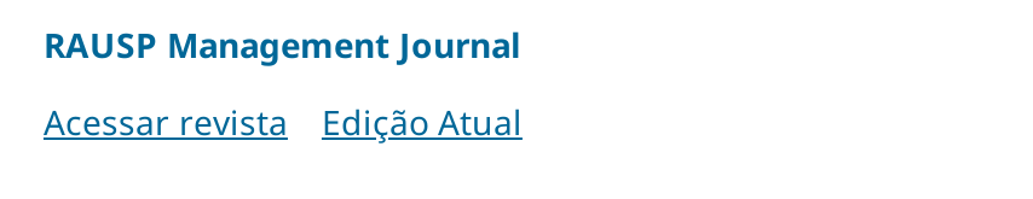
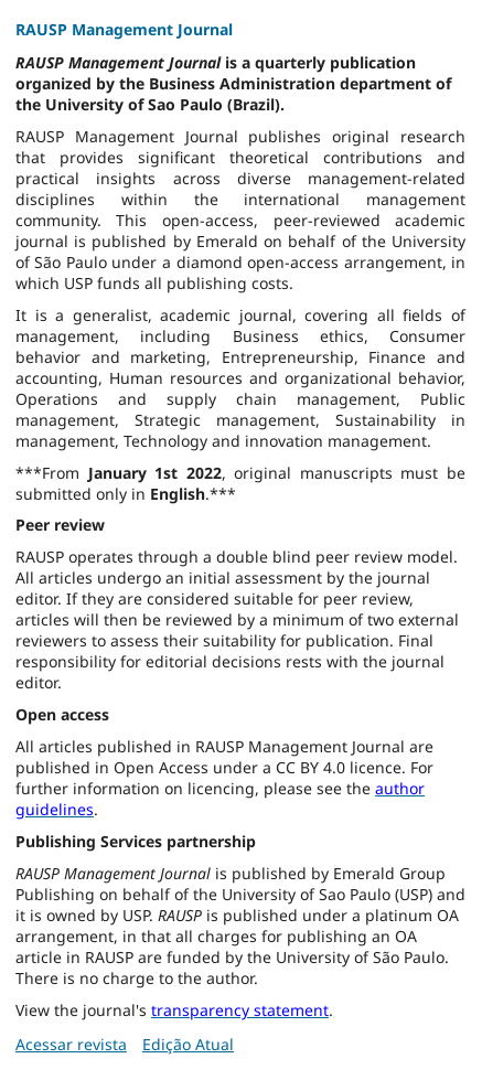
none -> [15,51,466,1021] RAUSP Management Journal is a quarterly publication | organized by the Business Administration department of | the University of Sao Paulo (Brazil). | RAUSP Management Journal publishes original research | that provides significant theoretical contributions and | practical insights across diverse management-related | disciplines within the international management | community. This open-access, peer-reviewed academic | journal is published by Emerald on behalf of the University | of São Paulo under a diamond open-access arrangement, in | which USP funds all publishing costs. | It is a generalist, academic journal, covering all fields of | management, including Business ethics, Consumer | behavior and marketing, Entrepreneurship, Finance and | accounting, Human resources and organizational behavior, | Operations and supply chain management, Public | management, Strategic management, Sustainability in | management, Technology and innovation management. | ***From January 1st 2022, original manuscripts must be | submitted only in English.*** | Peer review | RAUSP operates through a double blind peer review model. | All articles undergo an initial assessment by the journal | editor. If they are considered suitable for peer review, | articles will then be reviewed by a minimum of two external | reviewers to assess their suitability for publication. Final | responsibility for editorial decisions rests with the journal | editor. | Open access | All articles published in RAUSP Management Journal are | published in Open Access under a CC BY 4.0 licence. For | further information on licencing, please see the author | guidelines. | Publishing Services partnership | RAUSP Management Journal is published by Emerald Group | Publishing on behalf of the University of Sao Paulo (USP) and | it is owned by USP. RAUSP is published under a platinum OA | arrangement, in that all charges for publishing an OA | article in RAUSP are funded by the University of São Paulo. | There is no charge to the author. | View the journal's transparency statement.

